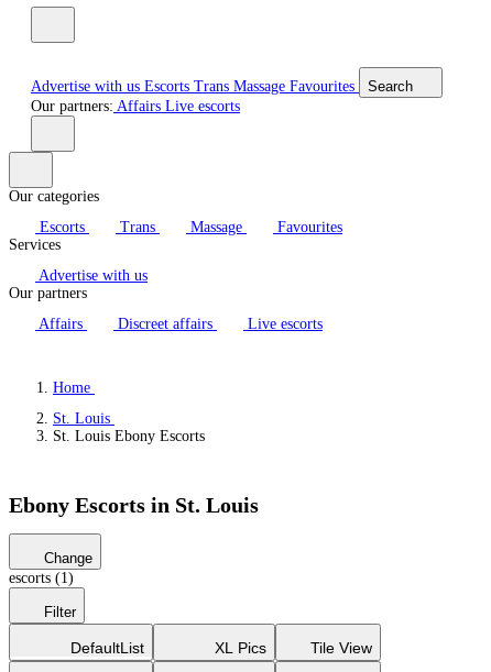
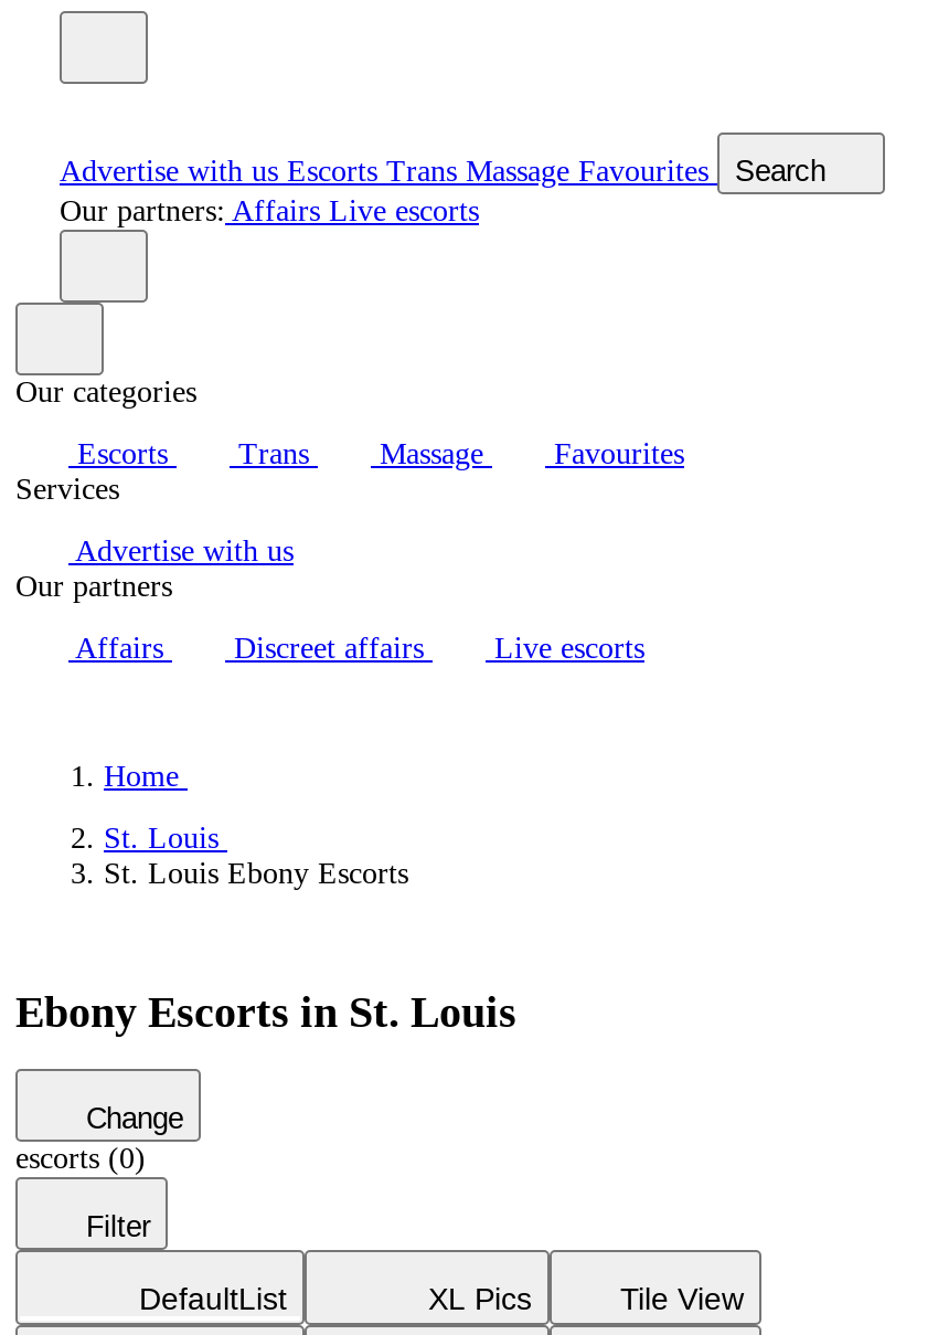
[9,569,74,586] escorts (1) -> [15,1141,146,1174] escorts (0)

